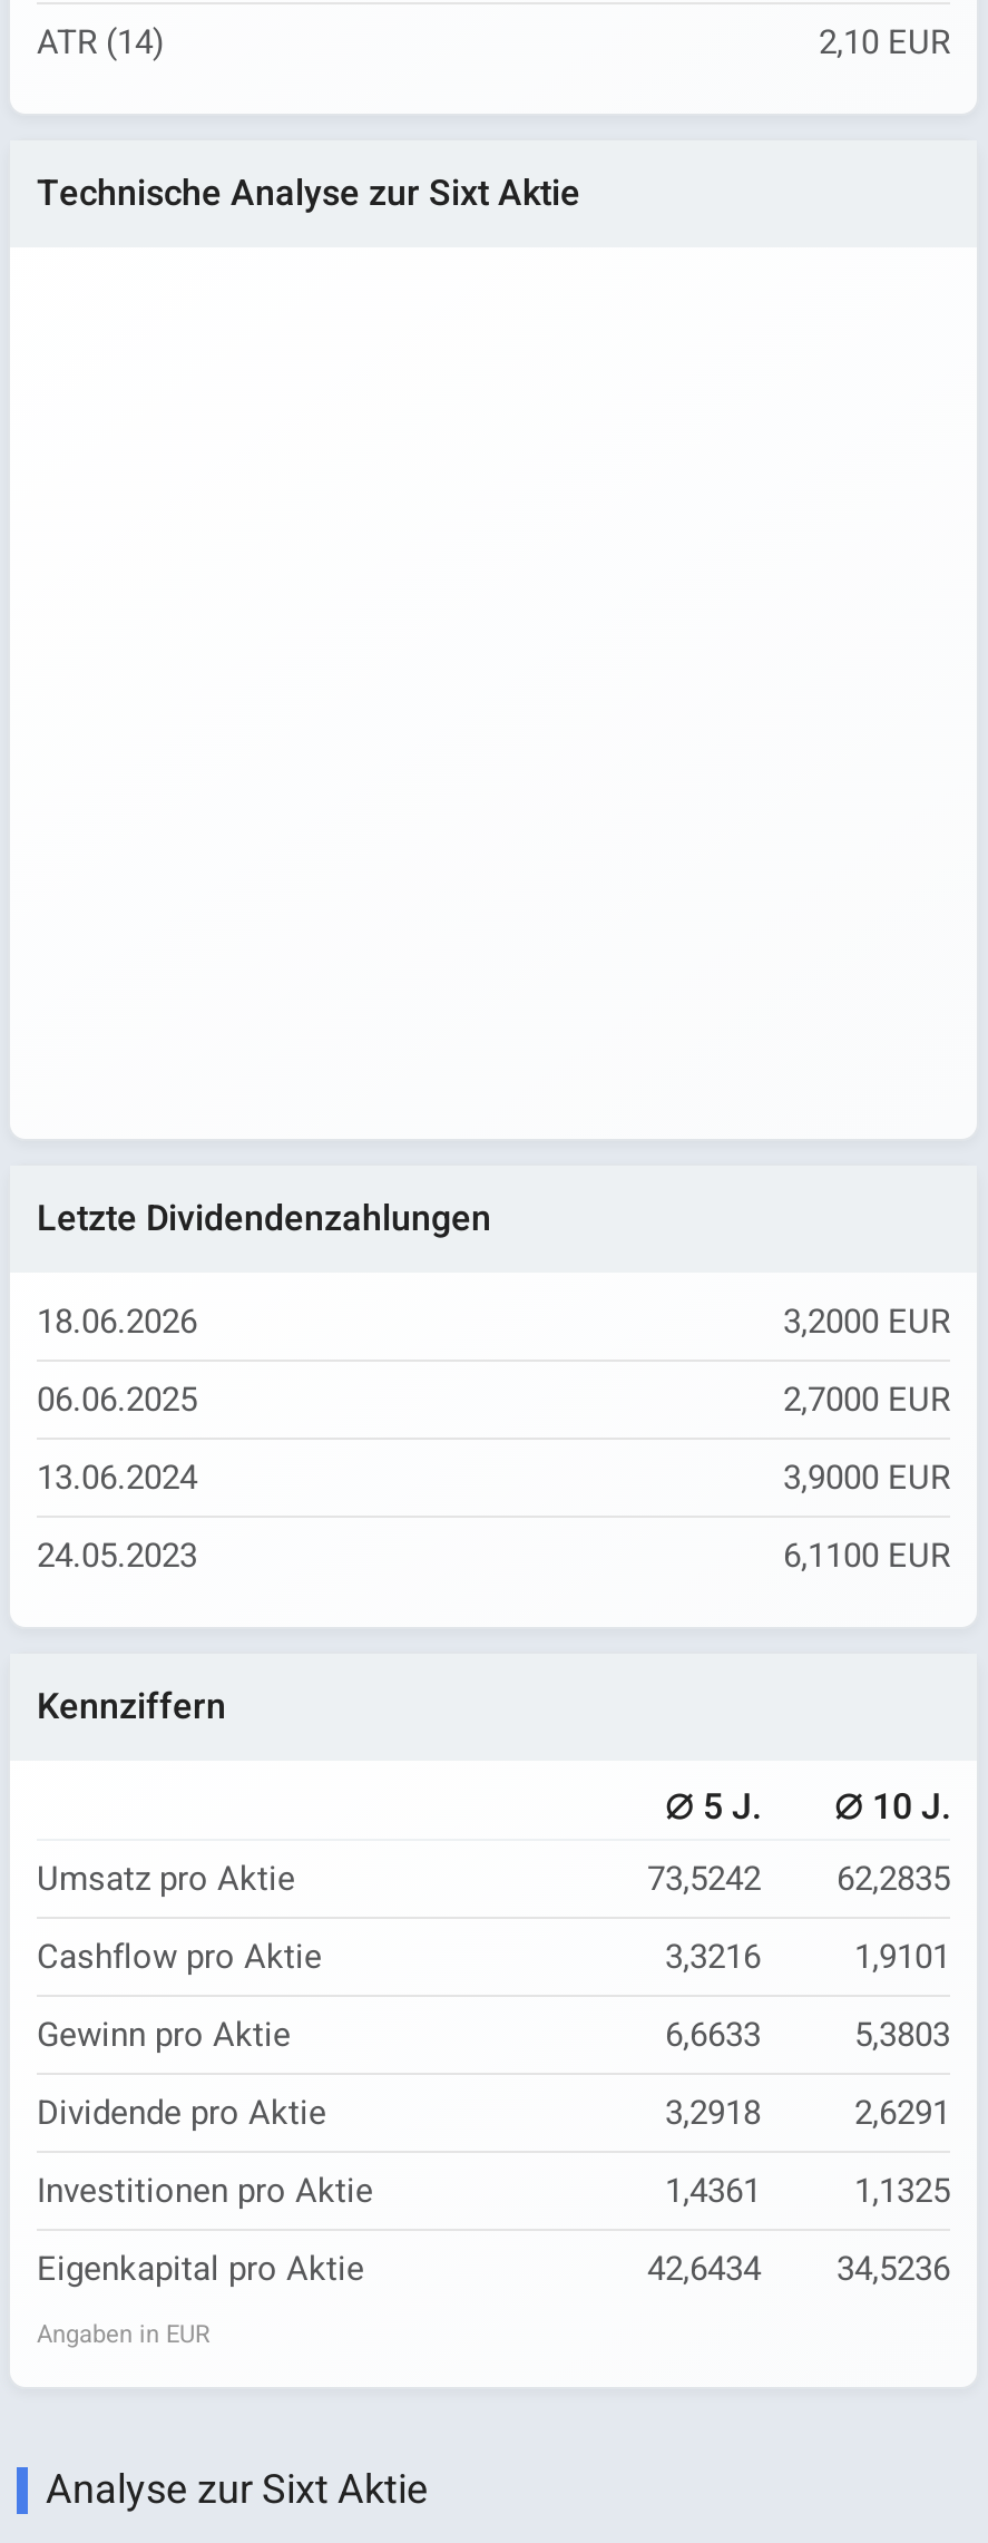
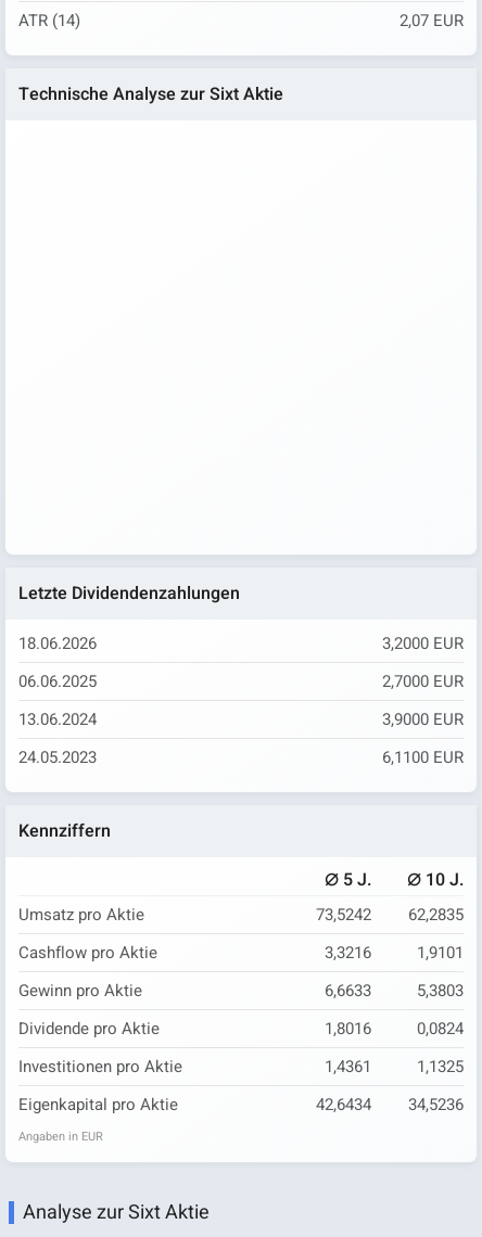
[819,19,950,68] 2,10 EUR -> [399,9,464,33] 2,07 EUR
[665,2089,761,2138] 3,2918 -> [325,1017,371,1041] 1,8016
[854,2089,950,2138] 2,6291 -> [417,1017,464,1041] 0,0824

